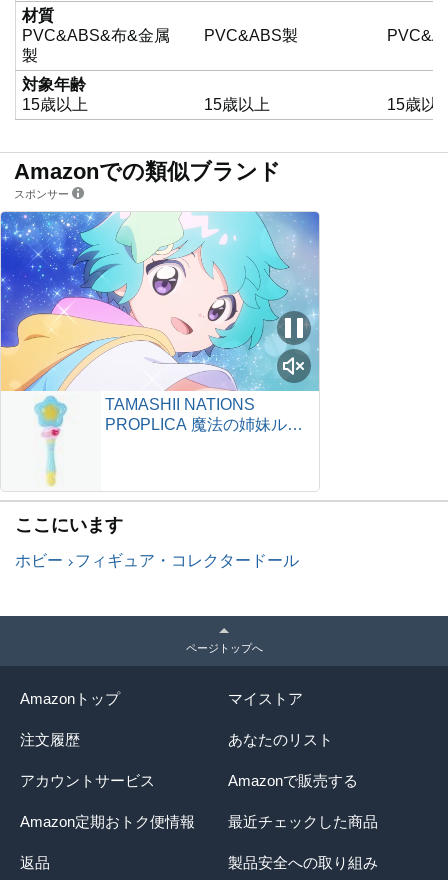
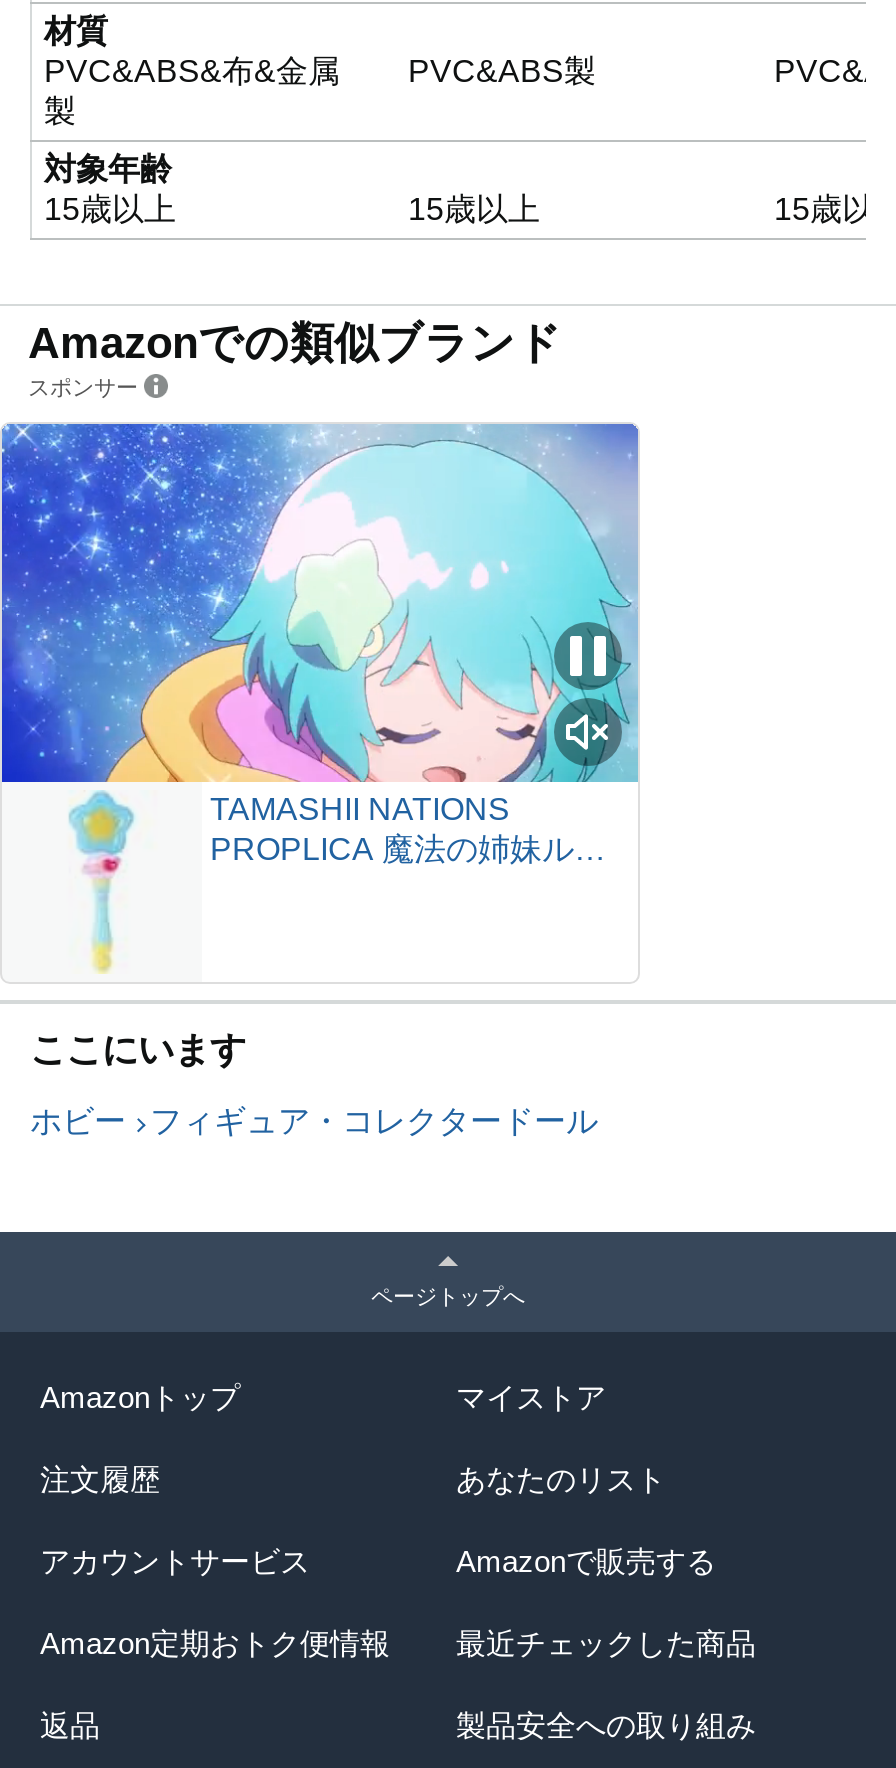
[3,212,318,392] [image] -> [6,422,634,784] [image]

